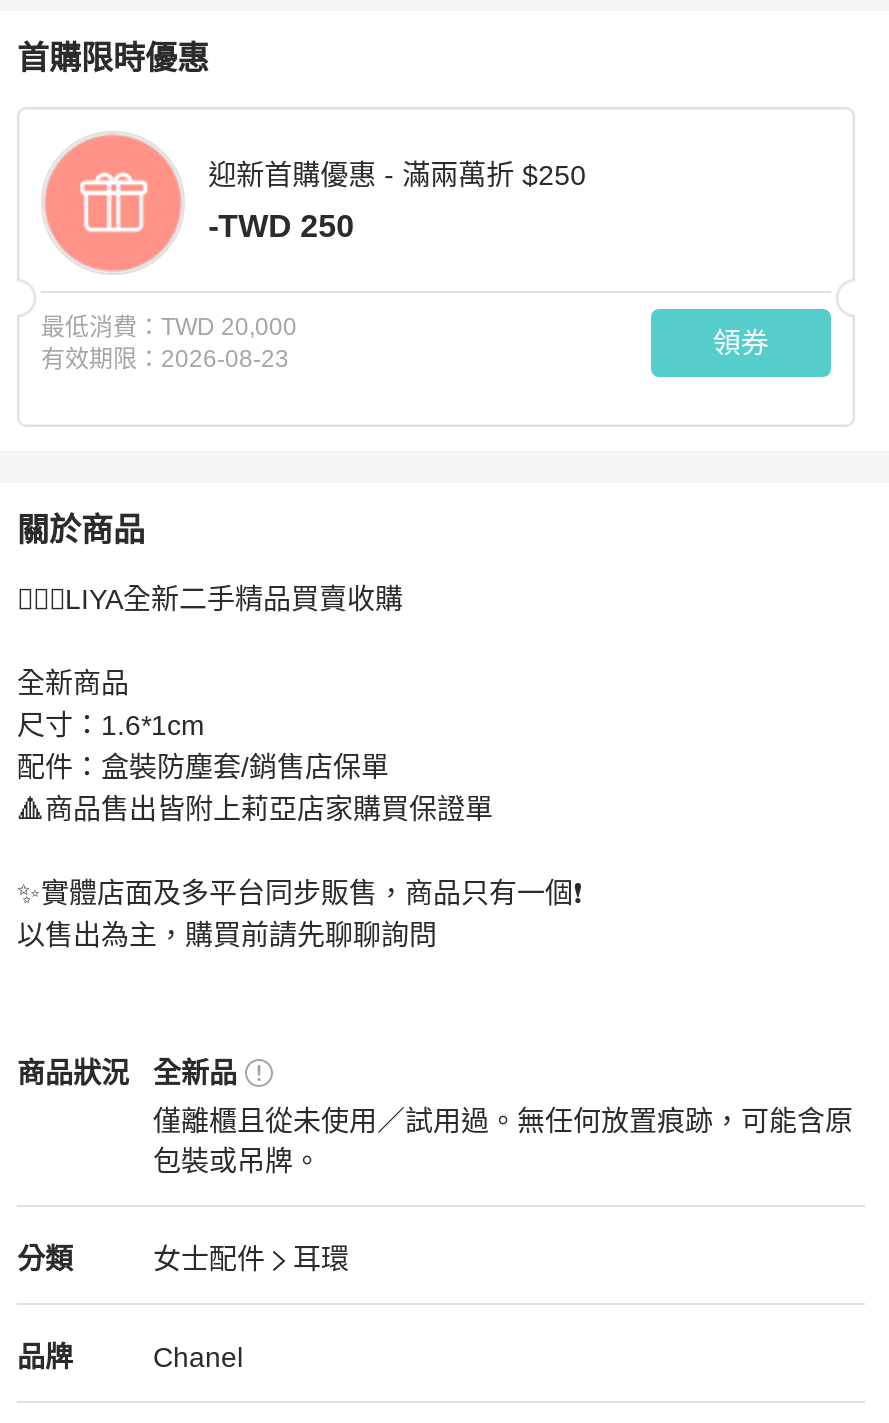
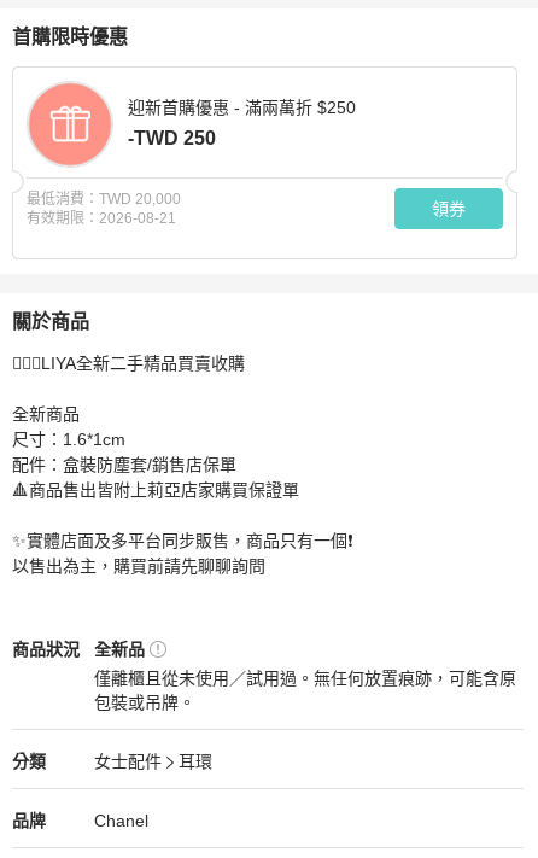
[41,344,289,372] 有效期限：2026-08-23 -> [27,210,176,227] 有效期限：2026-08-21

